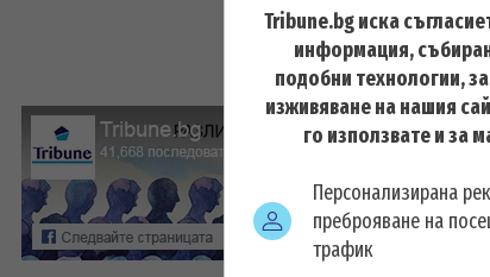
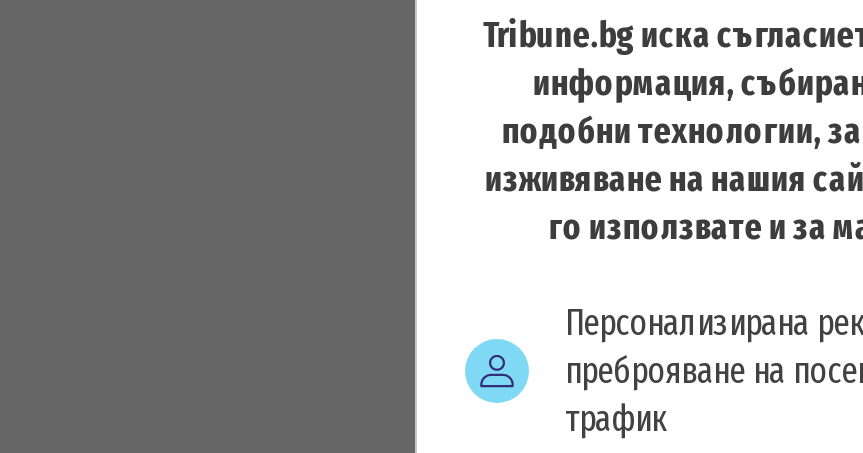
[21,106,224,262] [image] -> none

